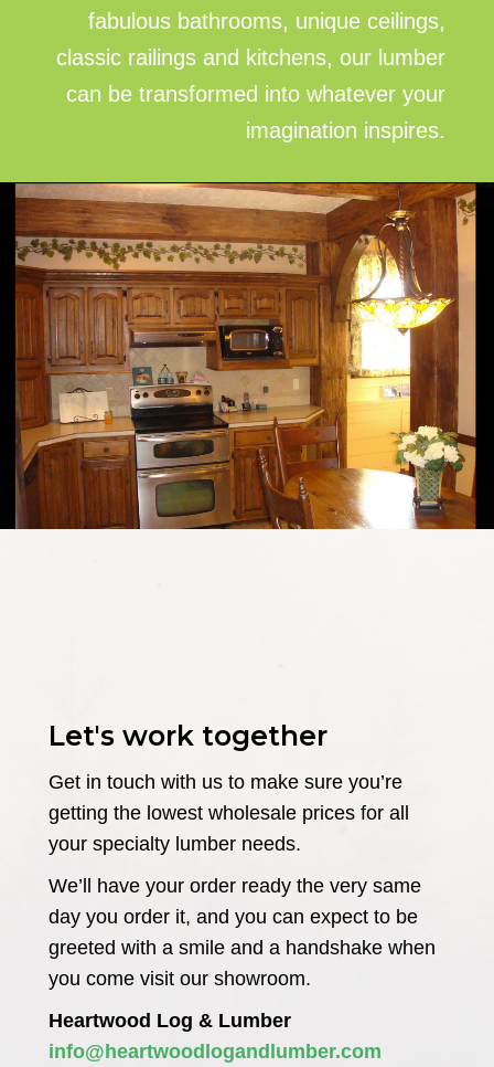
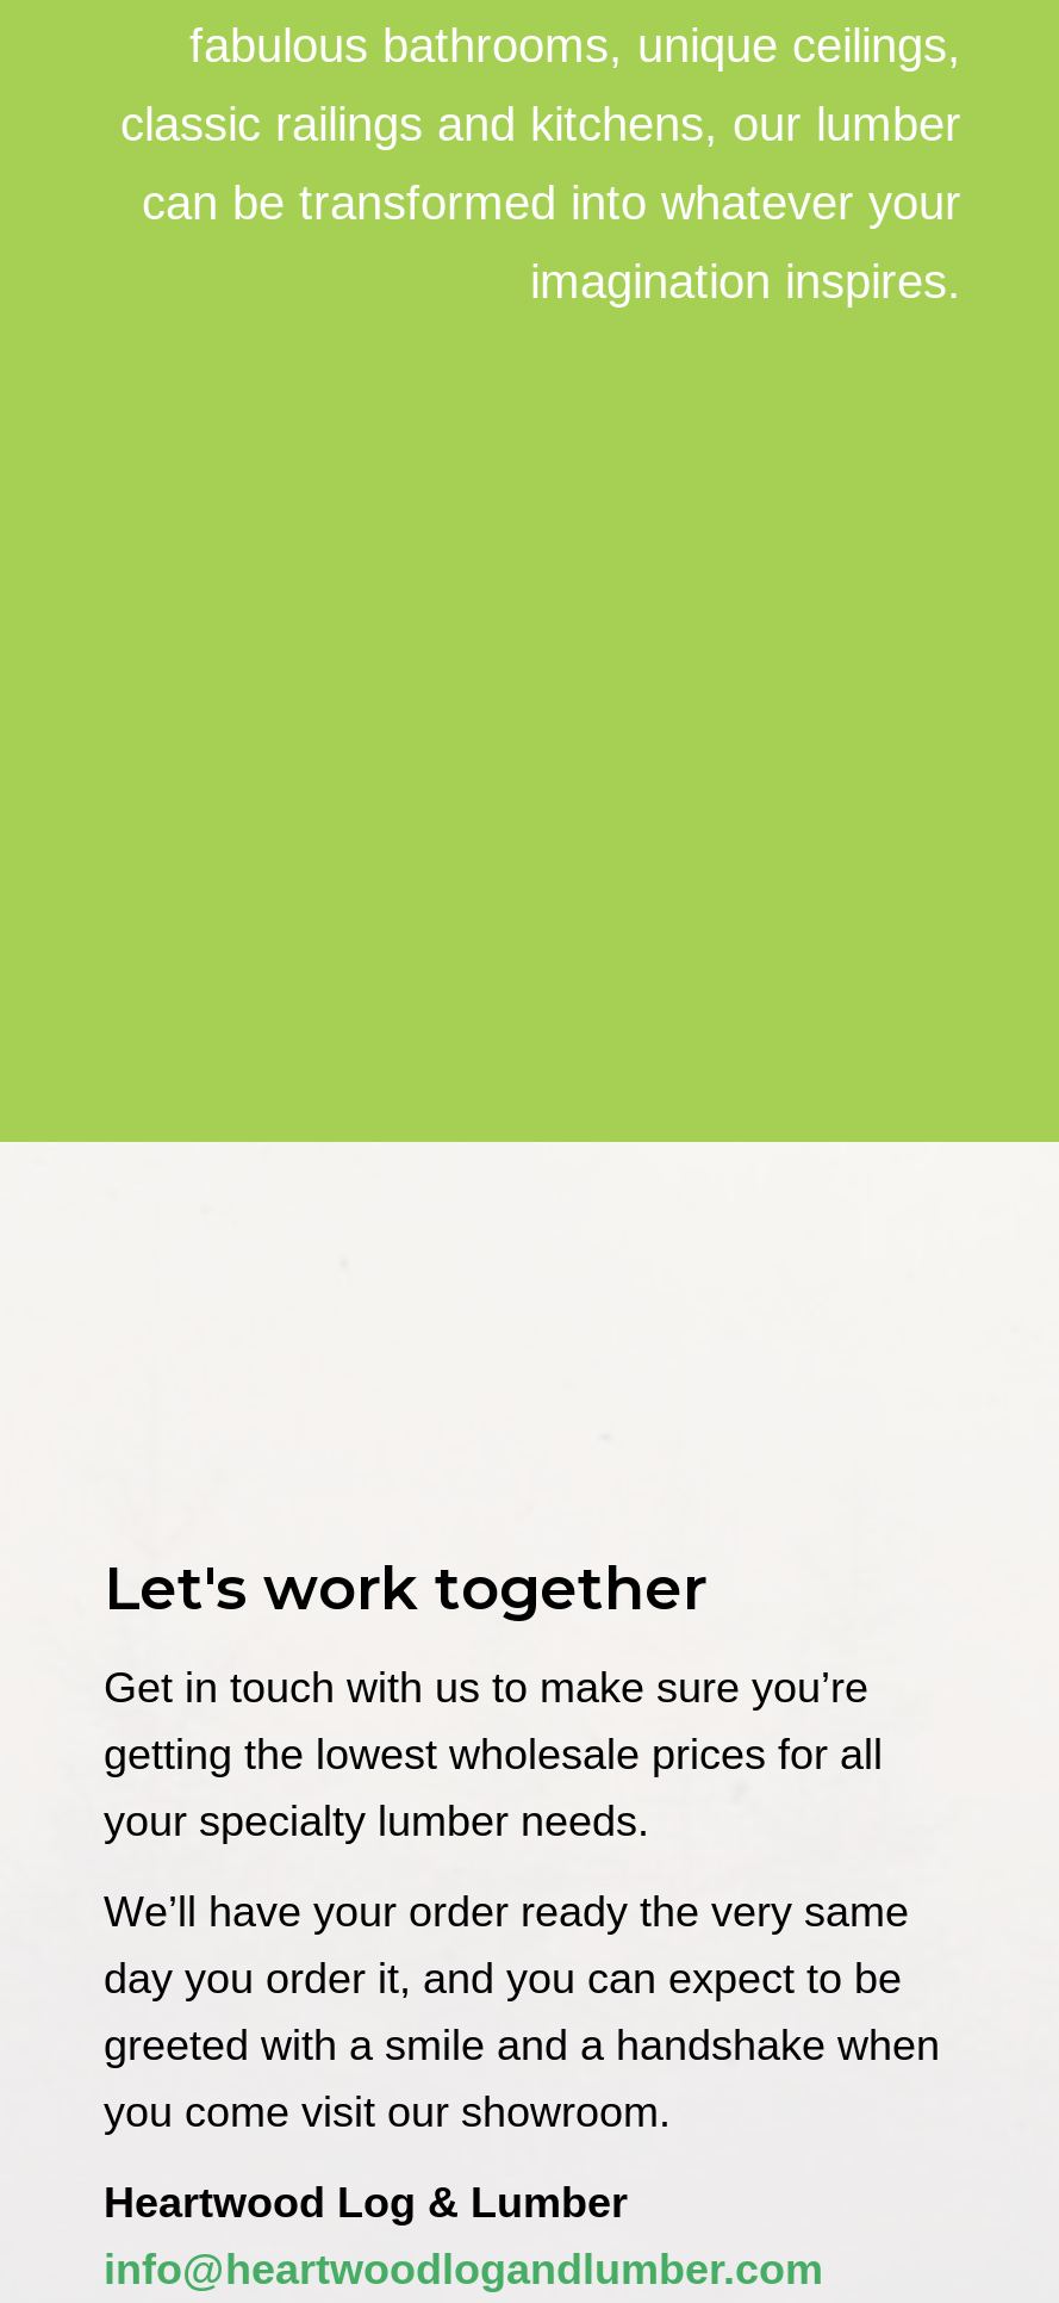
[3,181,491,530] [image] -> none

